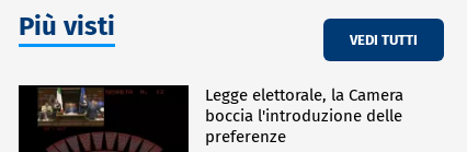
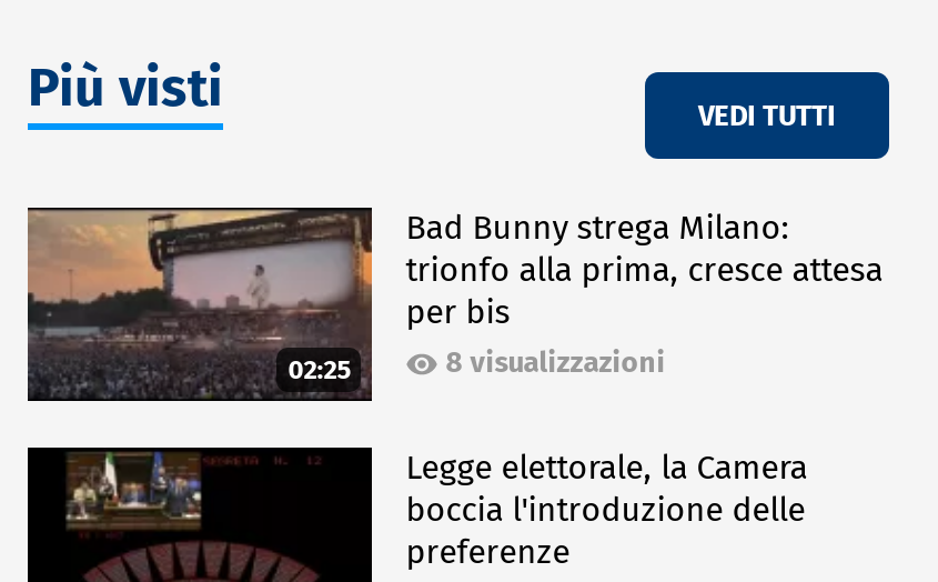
none -> [26,208,374,403] [image] | 02:25
none -> [406,209,883,380] Bad Bunny strega Milano: | trionfo alla prima, cresce attesa | per bis | 8 visualizzazioni

